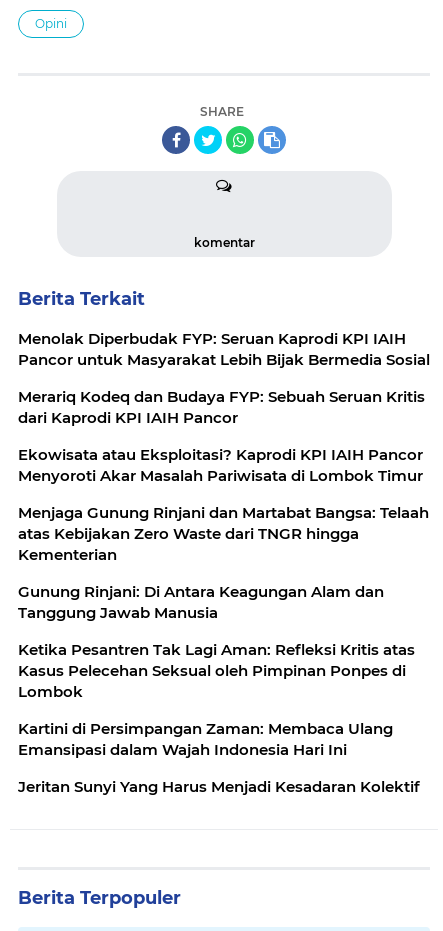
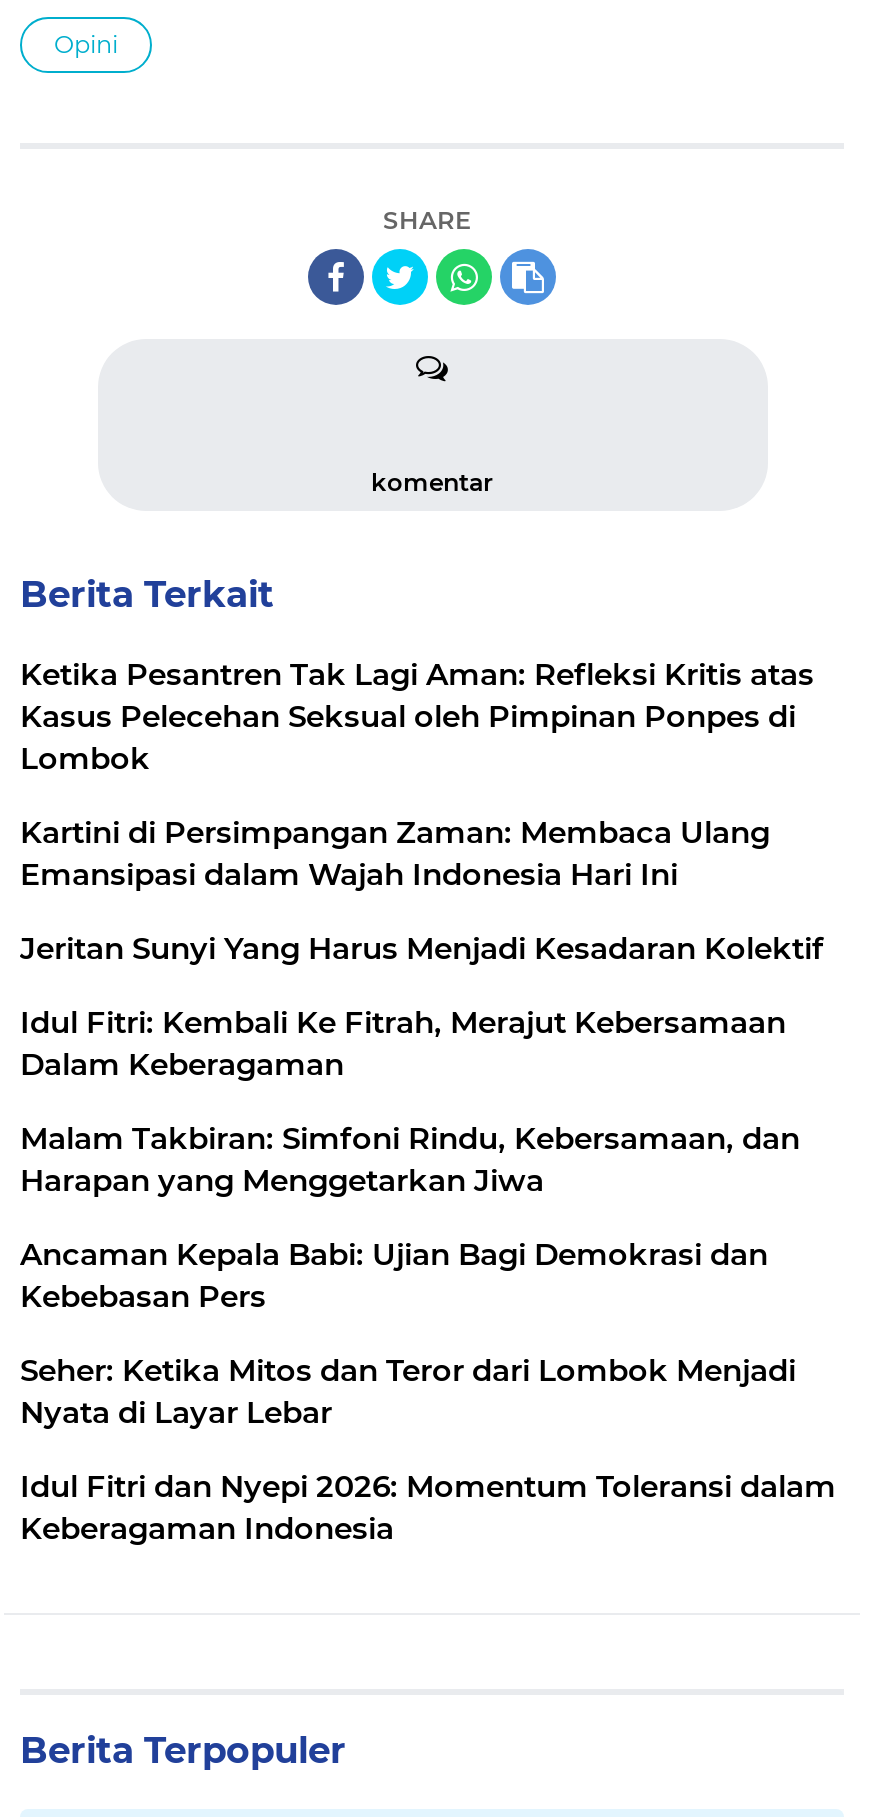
[18,329,430,622] Menolak Diperbudak FYP: Seruan Kaprodi KPI IAIH | Pancor untuk Masyarakat Lebih Bijak Bermedia Sosial | Merariq Kodeq dan Budaya FYP: Sebuah Seruan Kritis | dari Kaprodi KPI IAIH Pancor | Ekowisata atau Eksploitasi? Kaprodi KPI IAIH Pancor | Menyoroti Akar Masalah Pariwisata di Lombok Timur | Menjaga Gunung Rinjani dan Martabat Bangsa: Telaah | atas Kebijakan Zero Waste dari TNGR hingga | Kementerian | Gunung Rinjani: Di Antara Keagungan Alam dan | Tanggung Jawab Manusia -> none
moved [18,640,420,796] -> [20,656,824,968]: Ketika Pesantren Tak Lagi Aman: Refleksi Kritis atas | Kasus Pelecehan Seksual oleh Pimpinan Ponpes di | Lombok | Kartini di Persimpangan Zaman: Membaca Ulang | Emansipasi dalam Wajah Indonesia Hari Ini | Jeritan Sunyi Yang Harus Menjadi Kesadaran Kolektif
none -> [20,1004,836,1548] Idul Fitri: Kembali Ke Fitrah, Merajut Kebersamaan | Dalam Keberagaman | Malam Takbiran: Simfoni Rindu, Kebersamaan, dan | Harapan yang Menggetarkan Jiwa | Ancaman Kepala Babi: Ujian Bagi Demokrasi dan | Kebebasan Pers | Seher: Ketika Mitos dan Teror dari Lombok Menjadi | Nyata di Layar Lebar | Idul Fitri dan Nyepi 2026: Momentum Toleransi dalam | Keberagaman Indonesia

